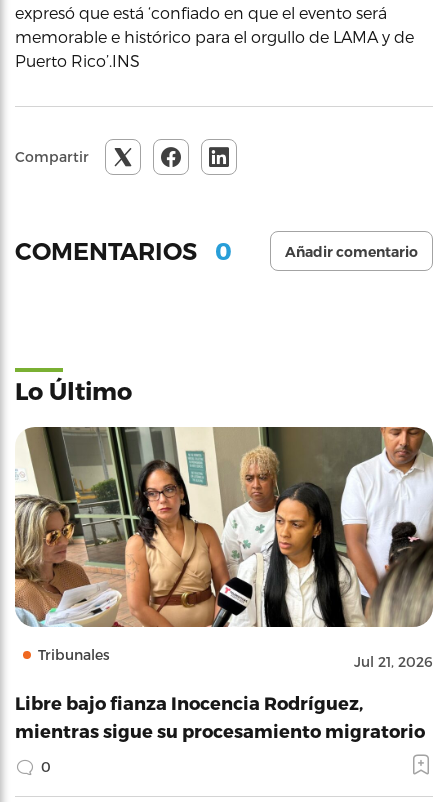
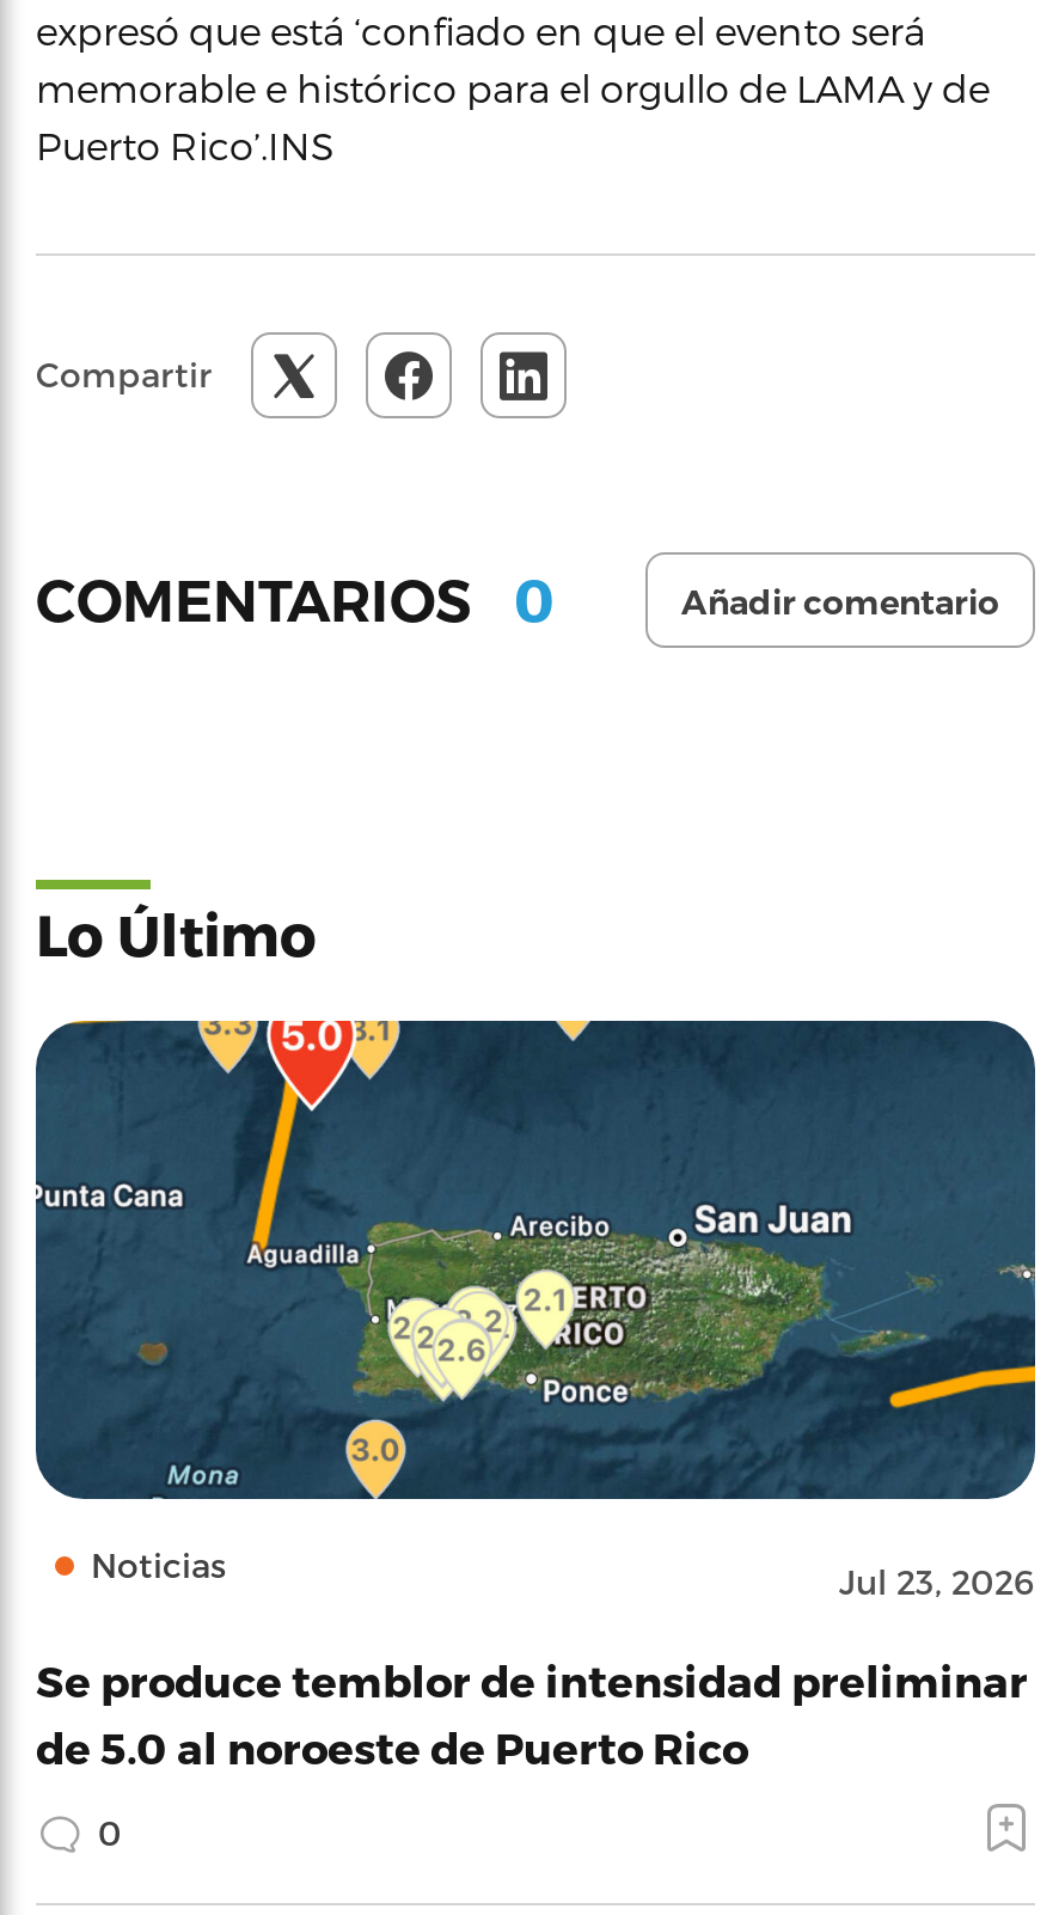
[14,426,434,670] [image] | Tribunales | Jul 21, 2026 -> [33,1018,1037,1602] [image] | Noticias | Jul 23, 2026
[15,692,425,741] Libre bajo fianza Inocencia Rodríguez, | mientras sigue su procesamiento migratorio -> [36,1654,1028,1772] Se produce temblor de intensidad preliminar | de 5.0 al noroeste de Puerto Rico

